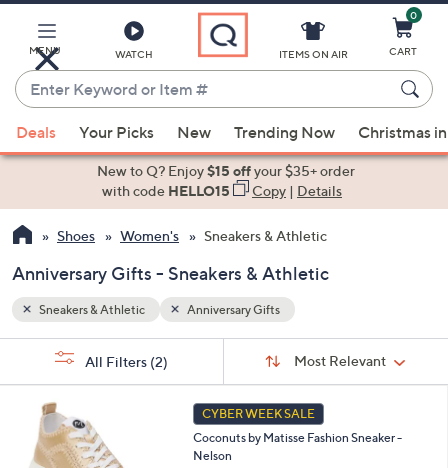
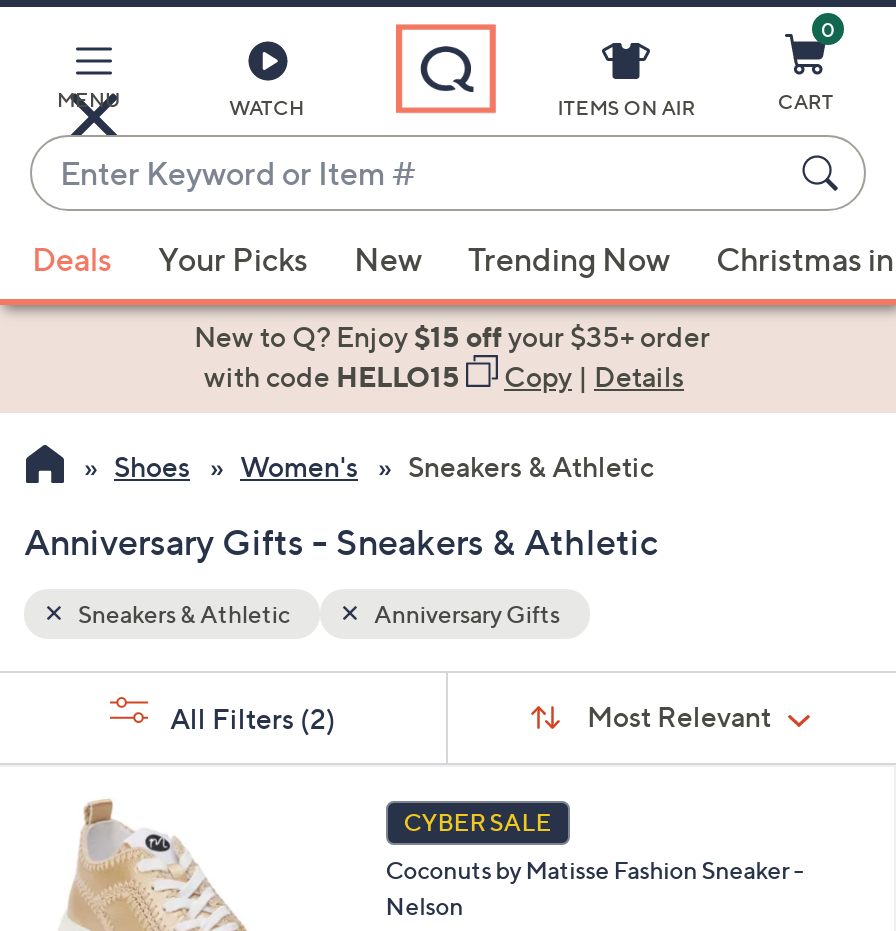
[202,406,315,421] CYBER WEEK SALE -> [403,807,551,837] CYBER SALE

